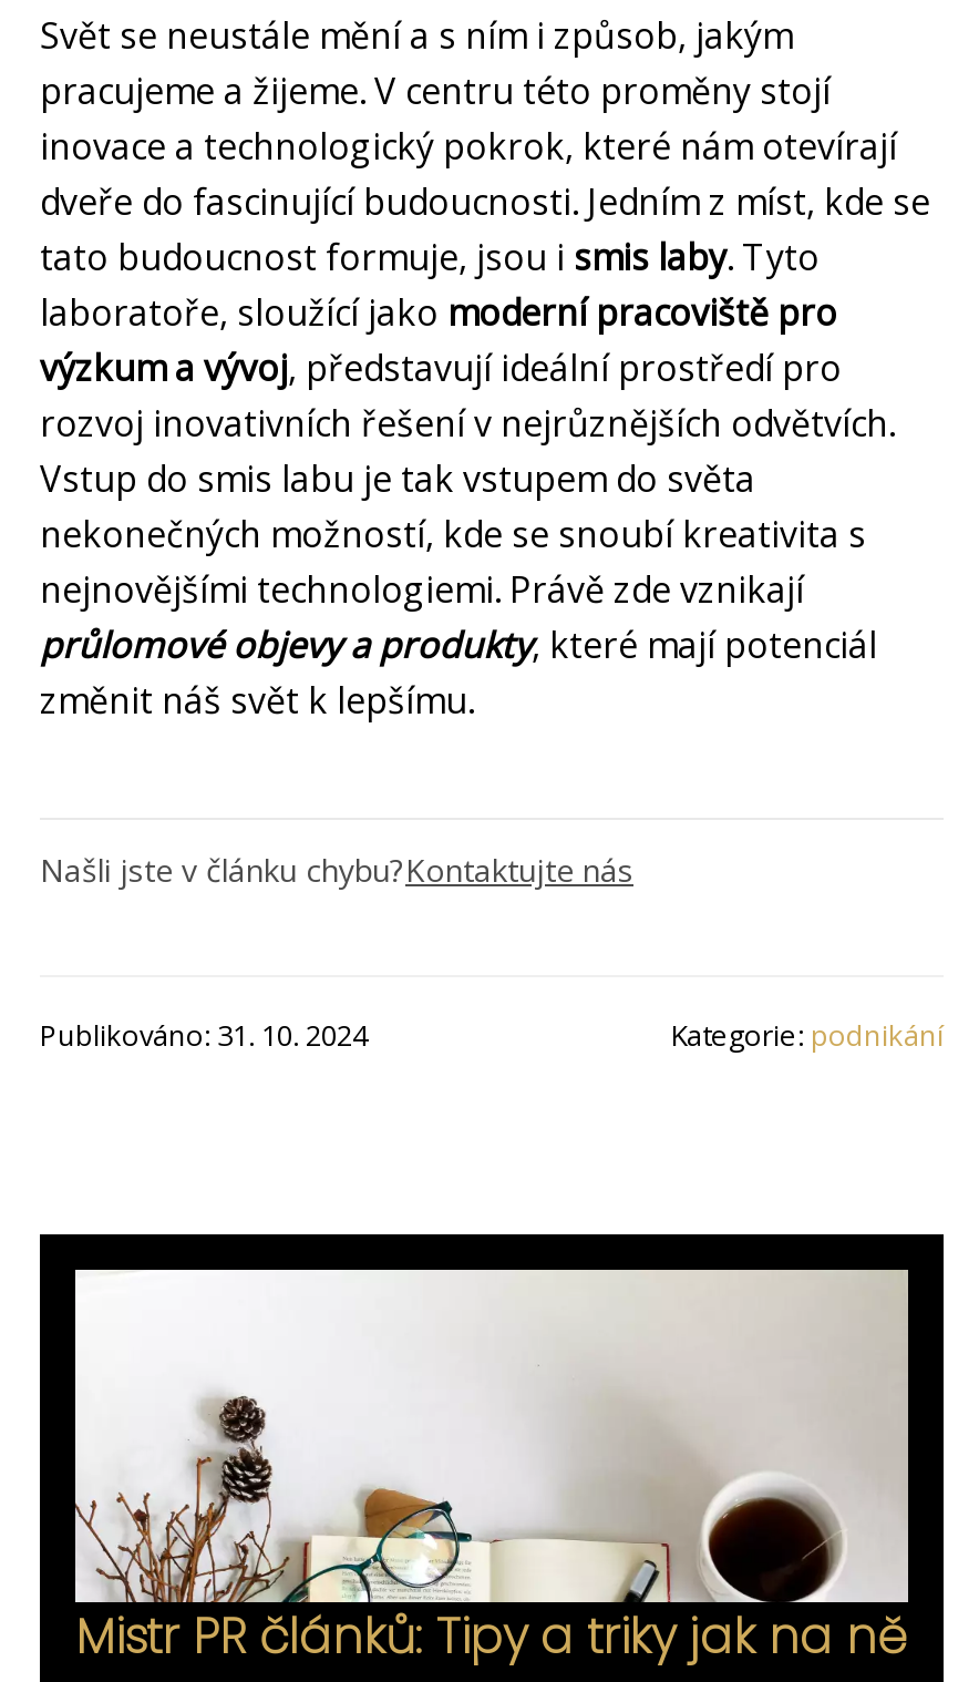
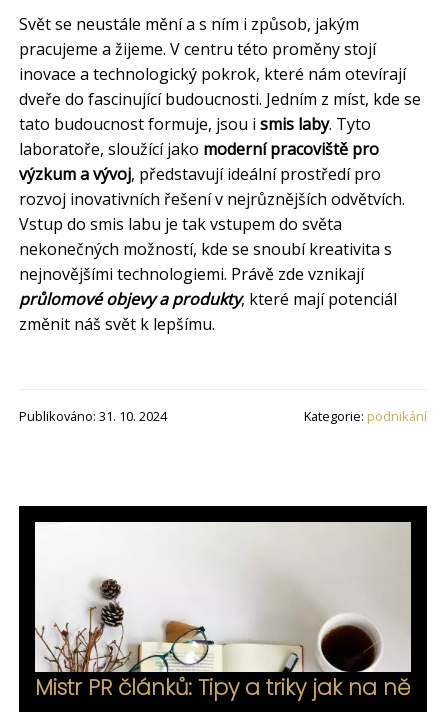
[40,848,633,890] Našli jste v článku chybu?Kontaktujte nás -> none

